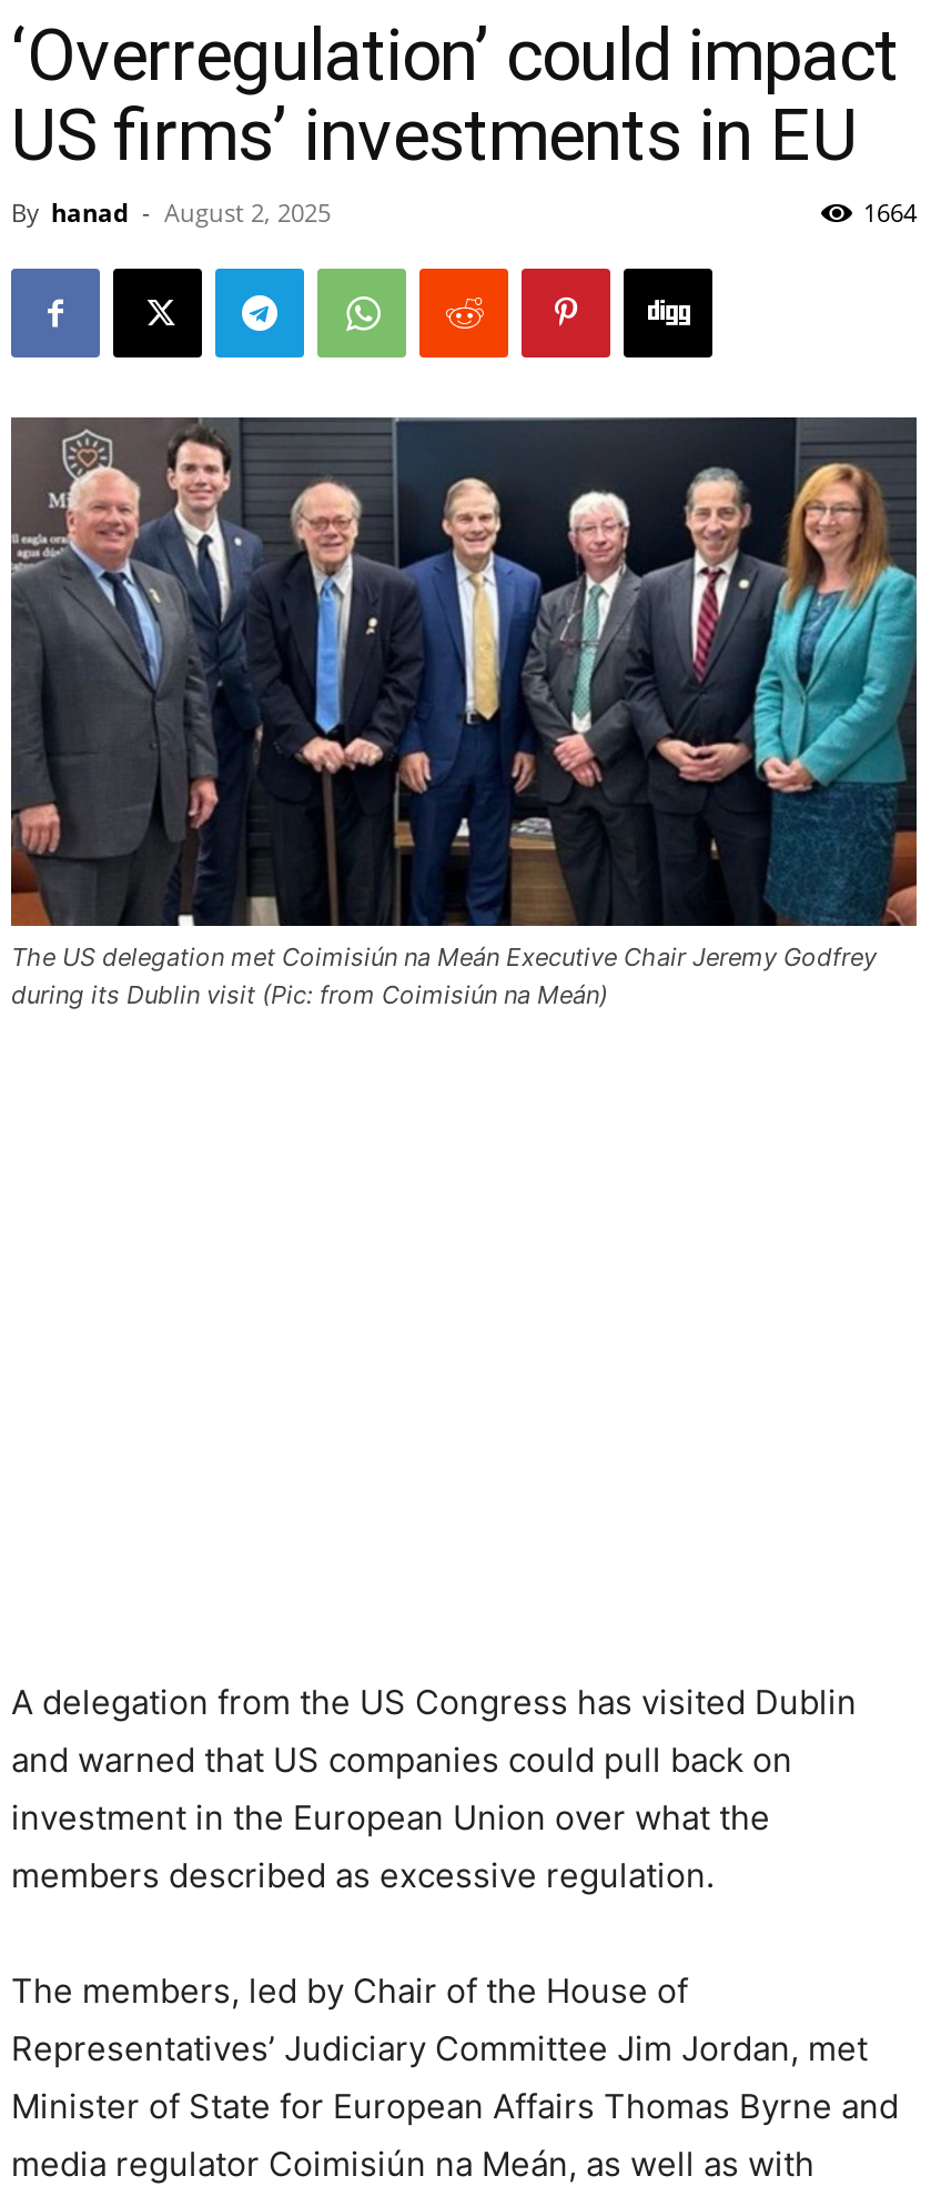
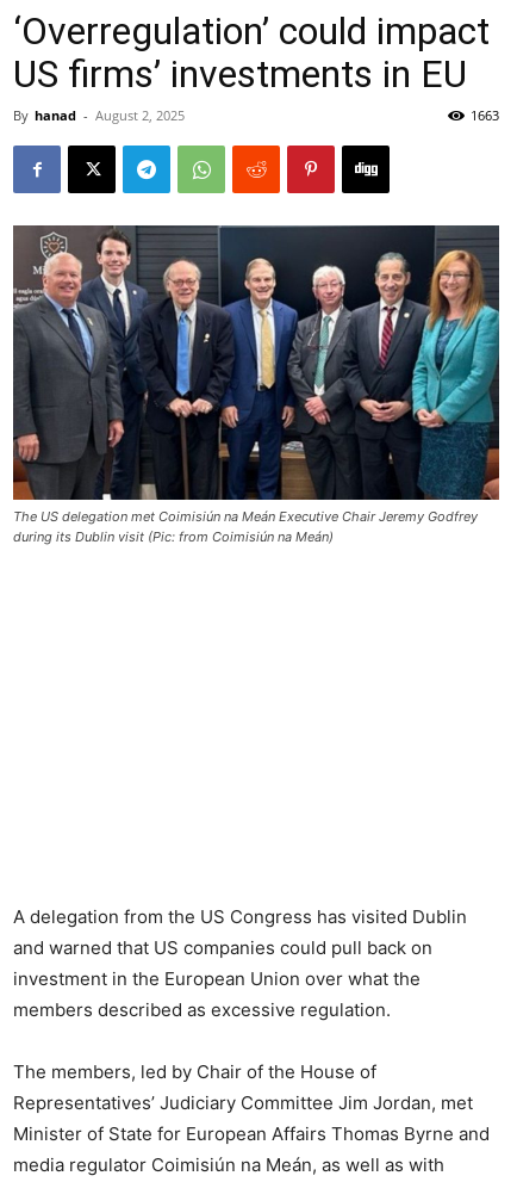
[863,195,917,229] 1664 -> [471,106,499,124] 1663

